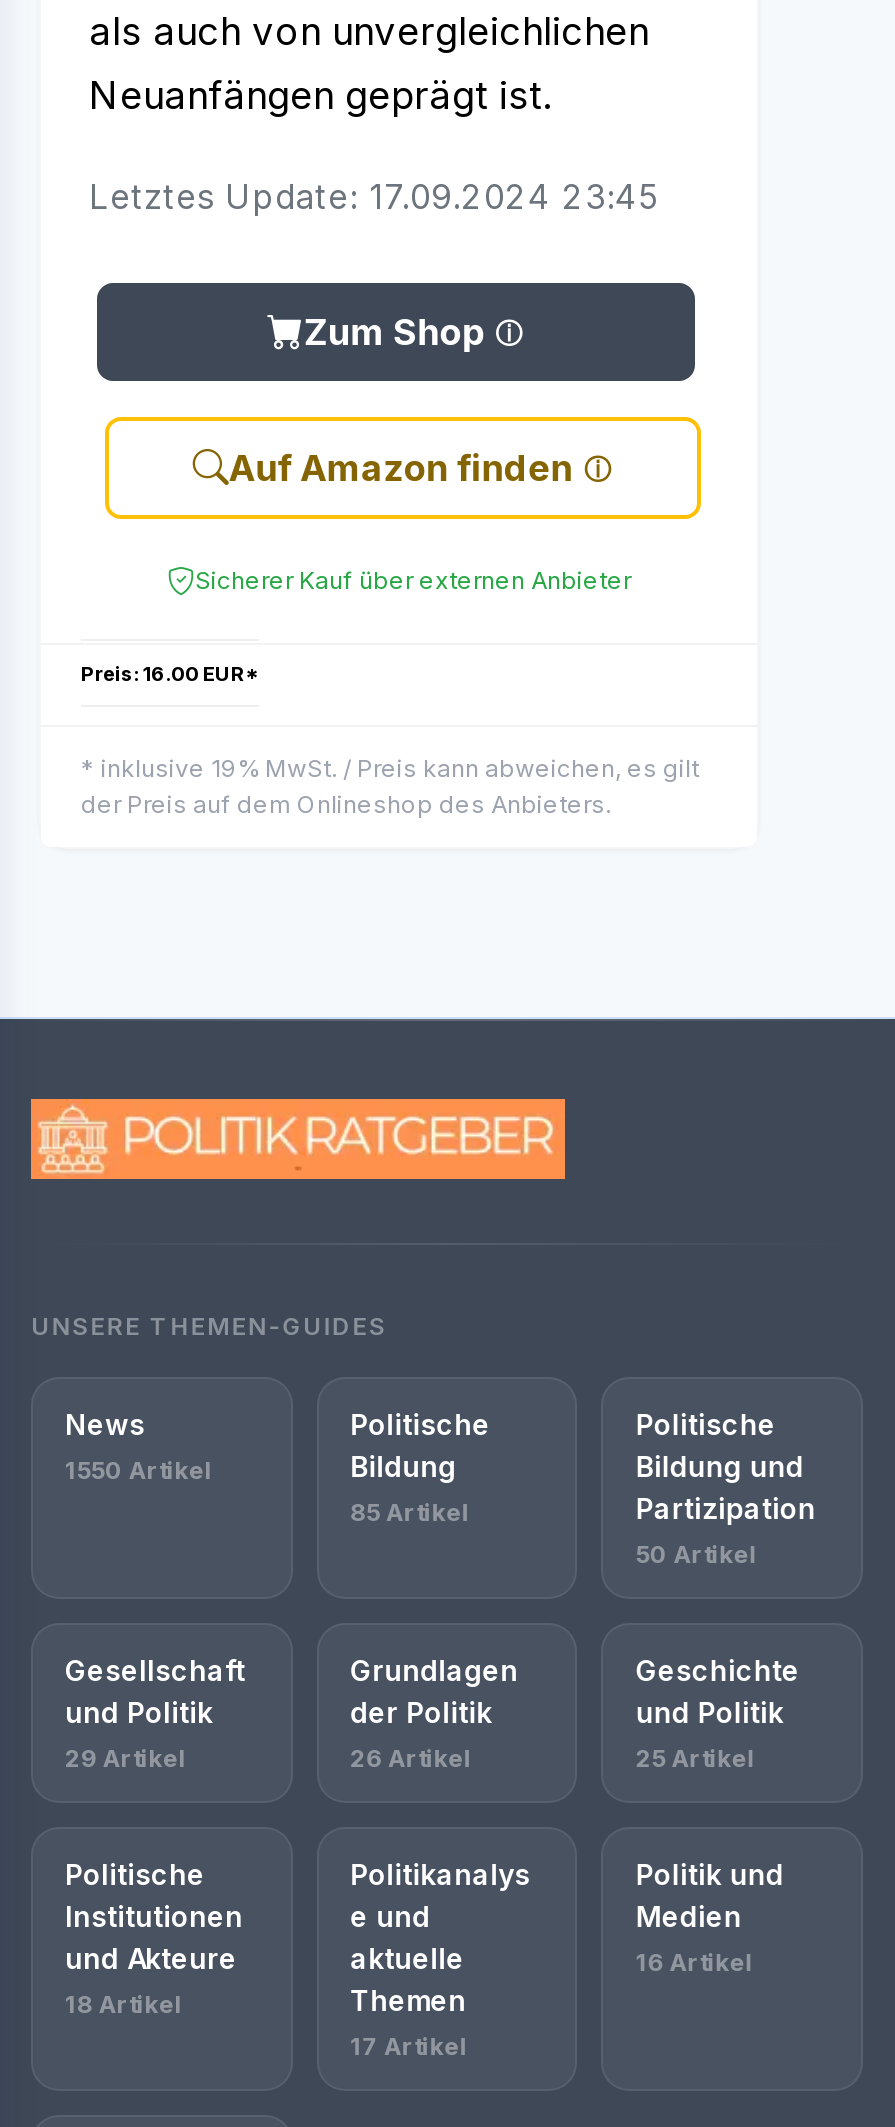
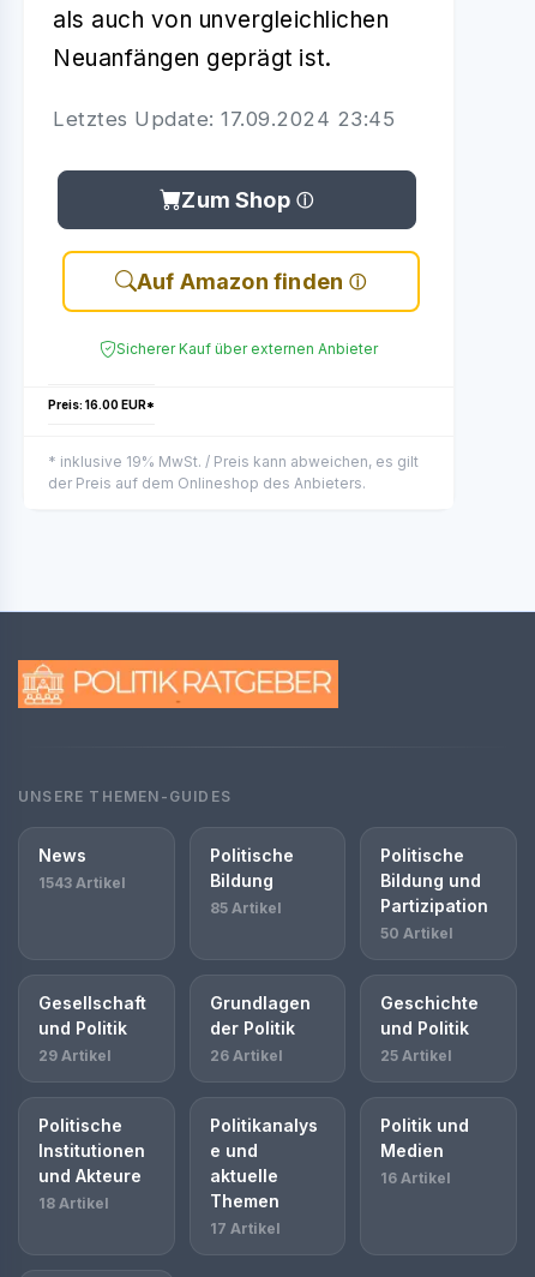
[65,1455,213,1485] 1550 Artikel -> [38,874,126,892] 1543 Artikel

